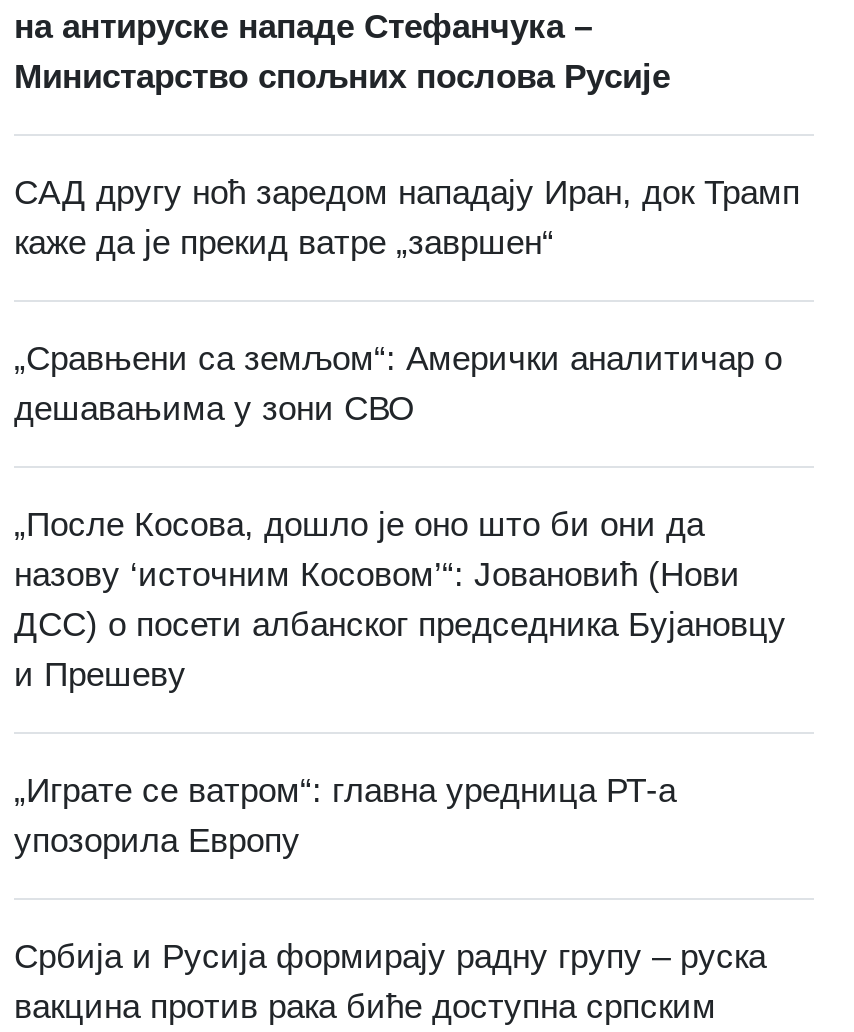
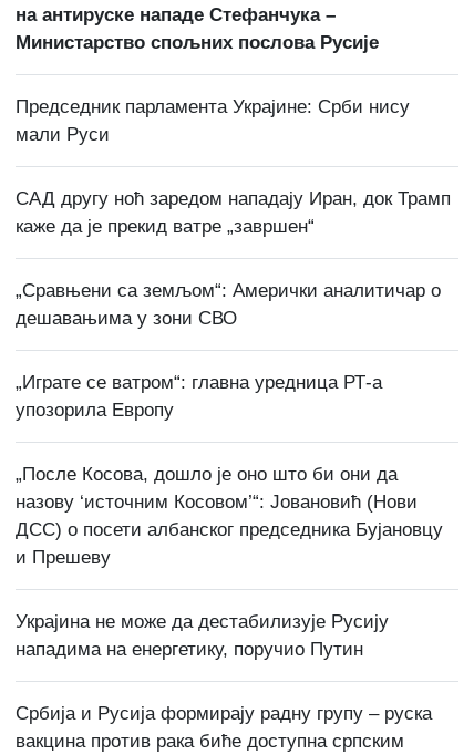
none -> [16,97,410,145] Председник парламента Украјине: Срби нису | мали Руси
none -> [16,611,389,660] Украјина не може да дестабилизује Русију | нападима на енергетику, поручио Путин
moved [14,773,676,861] -> [16,372,382,421]: „Играте се ватром“: главна уредница РТ-а | упозорила Европу

